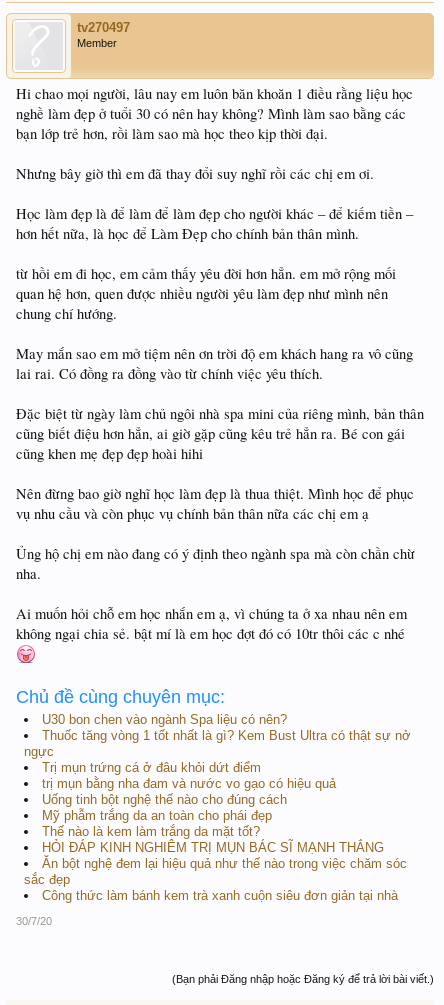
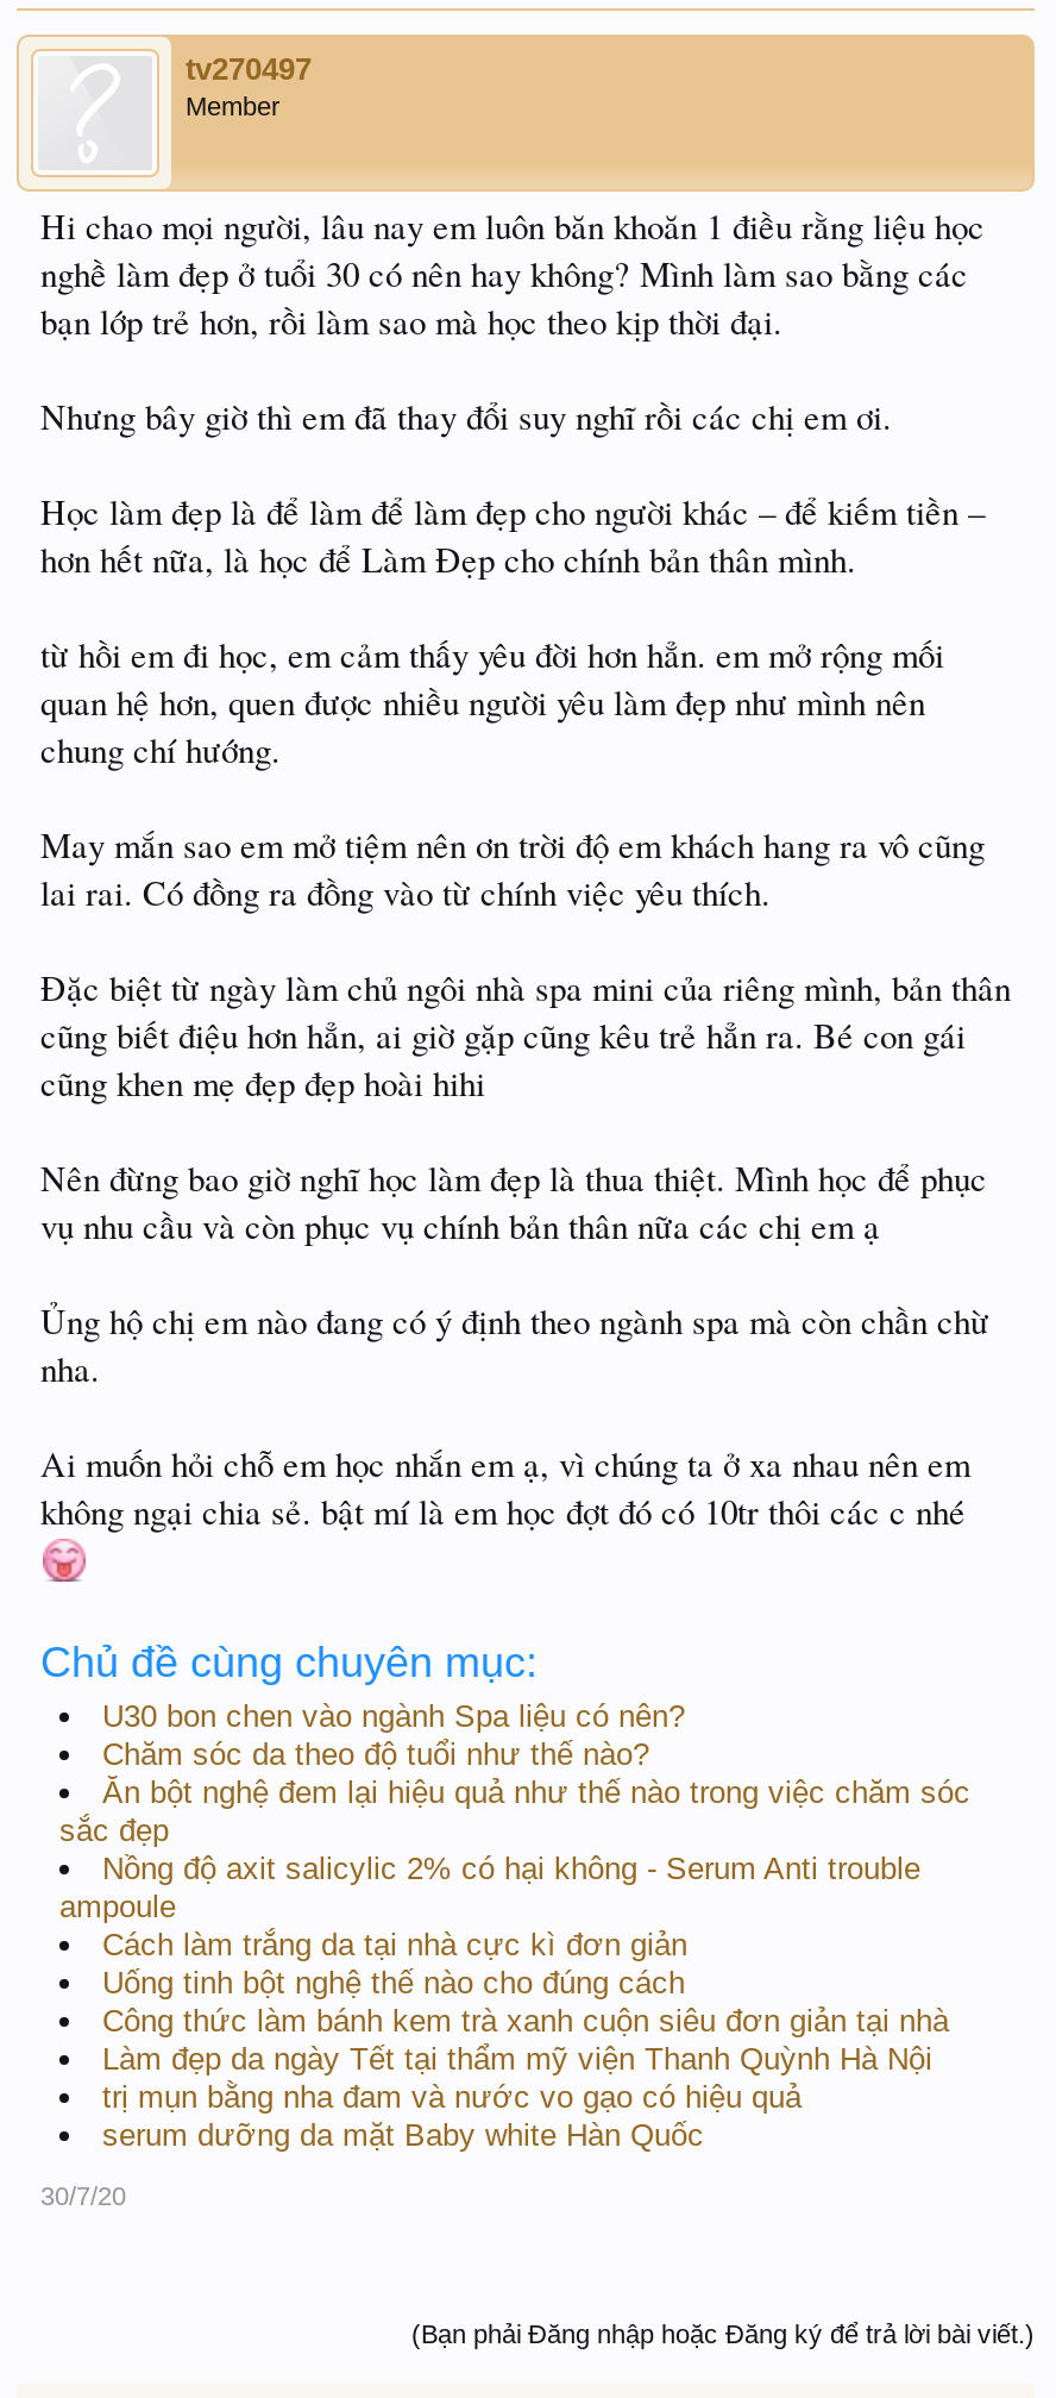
[24,728,411,855] Thuốc tăng vòng 1 tốt nhất là gì? Kem Bust Ultra có thật sự nở | ngực | Trị mụn trứng cá ở đâu khỏi dứt điểm | Mỹ phẫm trắng da an toàn cho phái đẹp | Thế nào là kem làm trắng da mặt tốt? | HỎI ĐÁP KINH NGHIÊM TRỊ MỤN BÁC SĨ MẠNH THẮNG -> [102,1736,649,1772] Chăm sóc da theo độ tuổi như thế nào?
moved [42,776,336,791] -> [102,2079,802,2115]: trị mụn bằng nha đam và nước vo gạo có hiệu quả
moved [42,792,287,807] -> [102,1965,685,2001]: Uống tinh bột nghệ thế nào cho đúng cách
moved [24,856,407,887] -> [59,1774,970,1848]: Ăn bột nghệ đem lại hiệu quả như thế nào trong việc chăm sóc | sắc đẹp
none -> [59,1851,920,1962] Nồng độ axit salicylic 2% có hại không - Serum Anti trouble | ampoule | Cách làm trắng da tại nhà cực kì đơn giản
moved [42,888,398,903] -> [102,2003,949,2039]: Công thức làm bánh kem trà xanh cuộn siêu đơn giản tại nhà
none -> [102,2041,932,2153] Làm đẹp da ngày Tết tại thẩm mỹ viện Thanh Quỳnh Hà Nội | serum dưỡng da mặt Baby white Hàn Quốc

